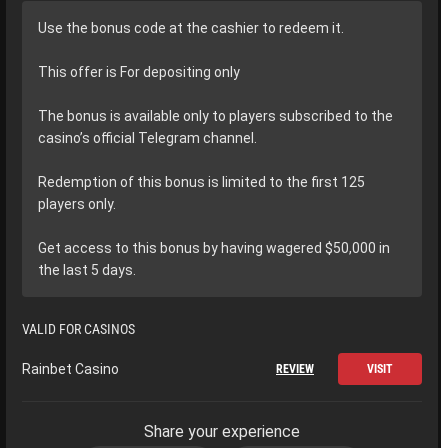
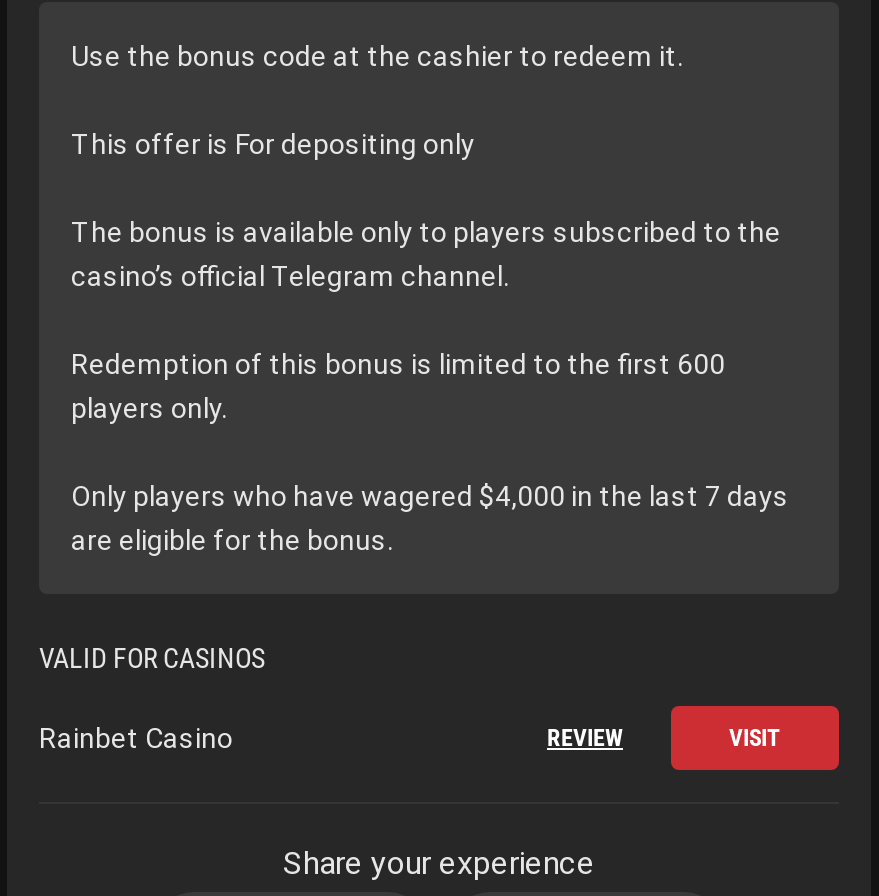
[38,174,365,190] Redemption of this bonus is limited to the first 125 -> [71,348,725,380] Redemption of this bonus is limited to the first 600
[38,240,390,278] Get access to this bonus by having wagered $50,000 in | the last 5 days. -> [71,480,789,556] Only players who have wagered $4,000 in the last 7 days | are eligible for the bonus.

